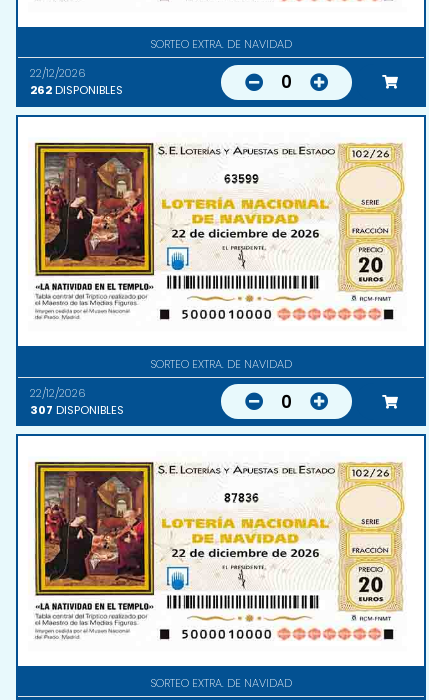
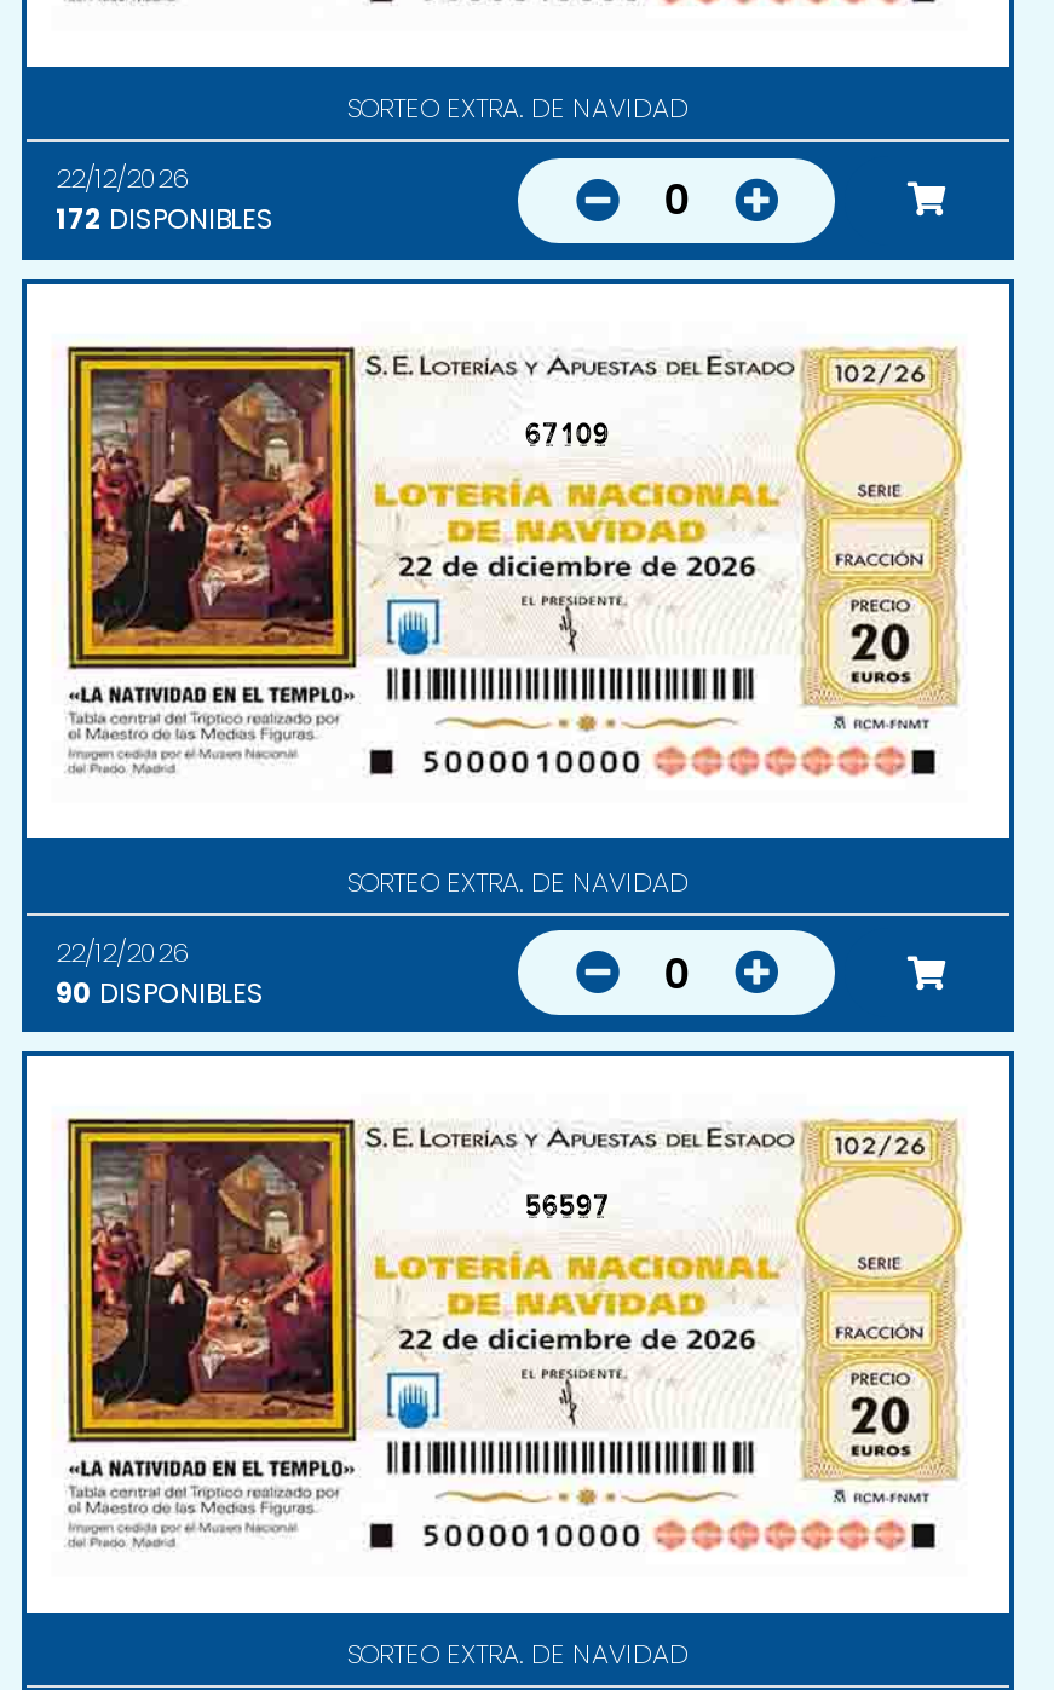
[30,82,123,98] 262 DISPONIBLES -> [56,199,273,238] 172 DISPONIBLES
[224,171,259,187] 63599 -> [525,413,609,452] 67109
[30,402,124,418] 307 DISPONIBLES -> [56,972,264,1011] 90 DISPONIBLES
[224,490,259,506] 87836 -> [525,1186,609,1225] 56597

